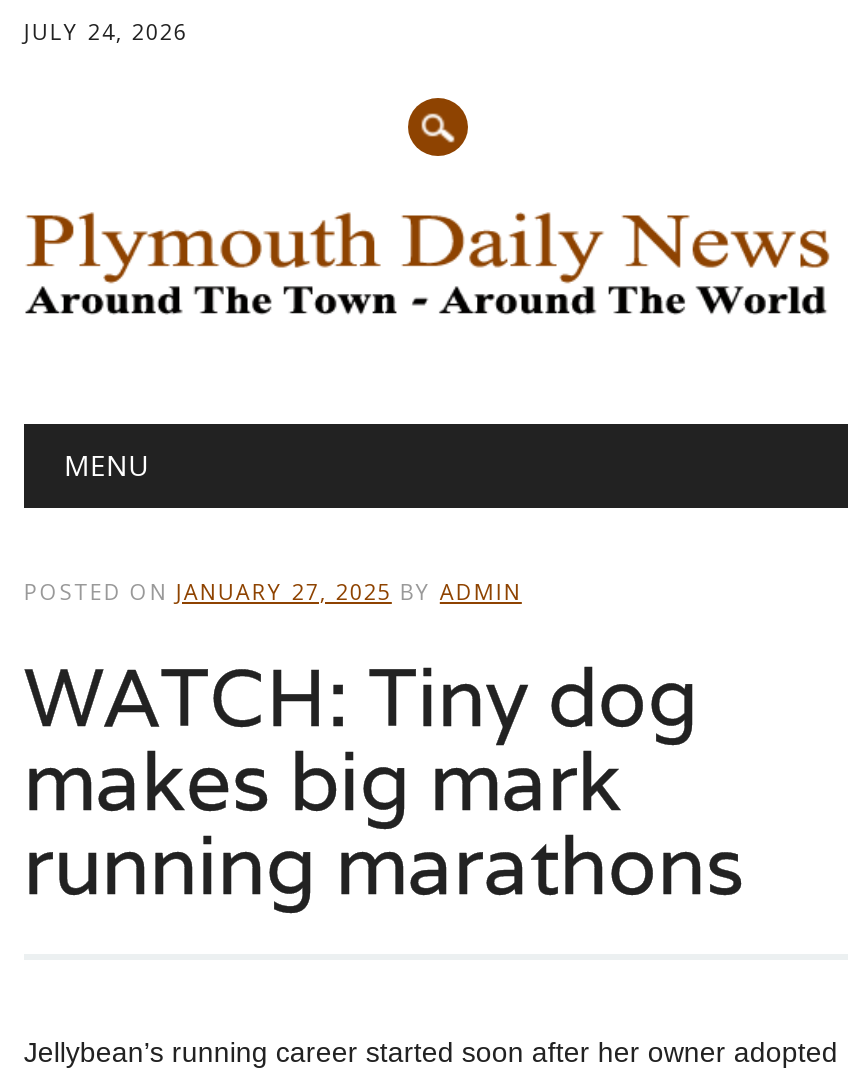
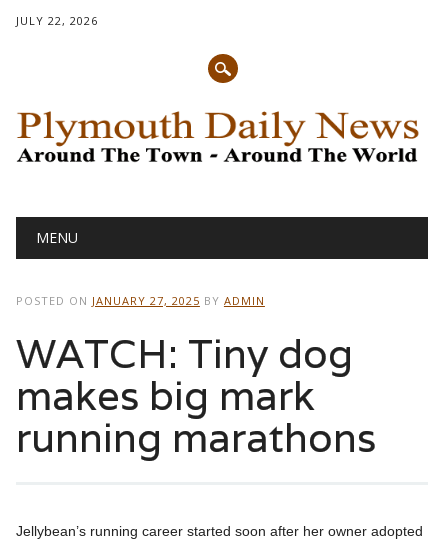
[24,16,188,46] JULY 24, 2026 -> [16,13,98,28] JULY 22, 2026

